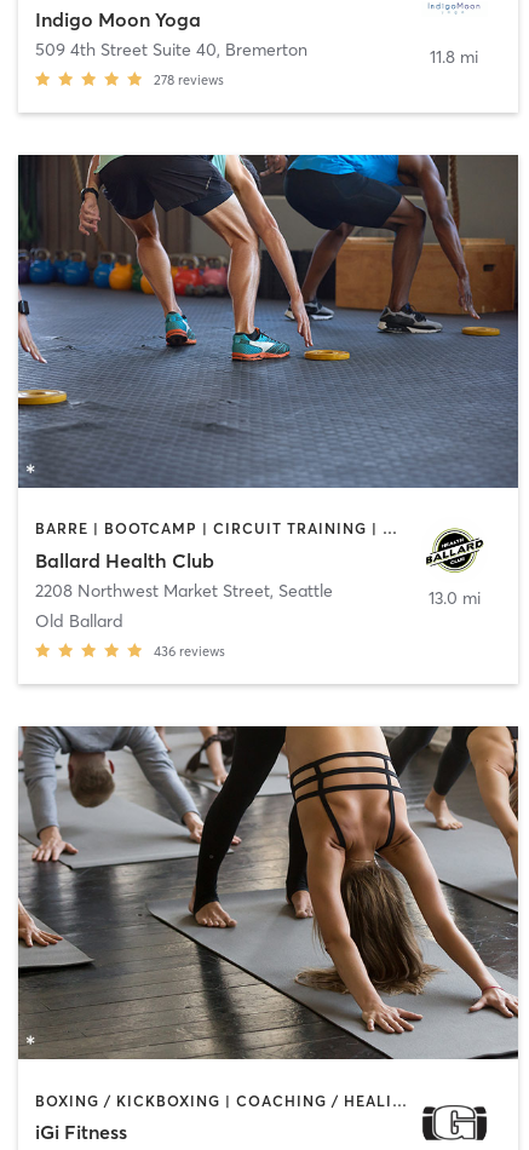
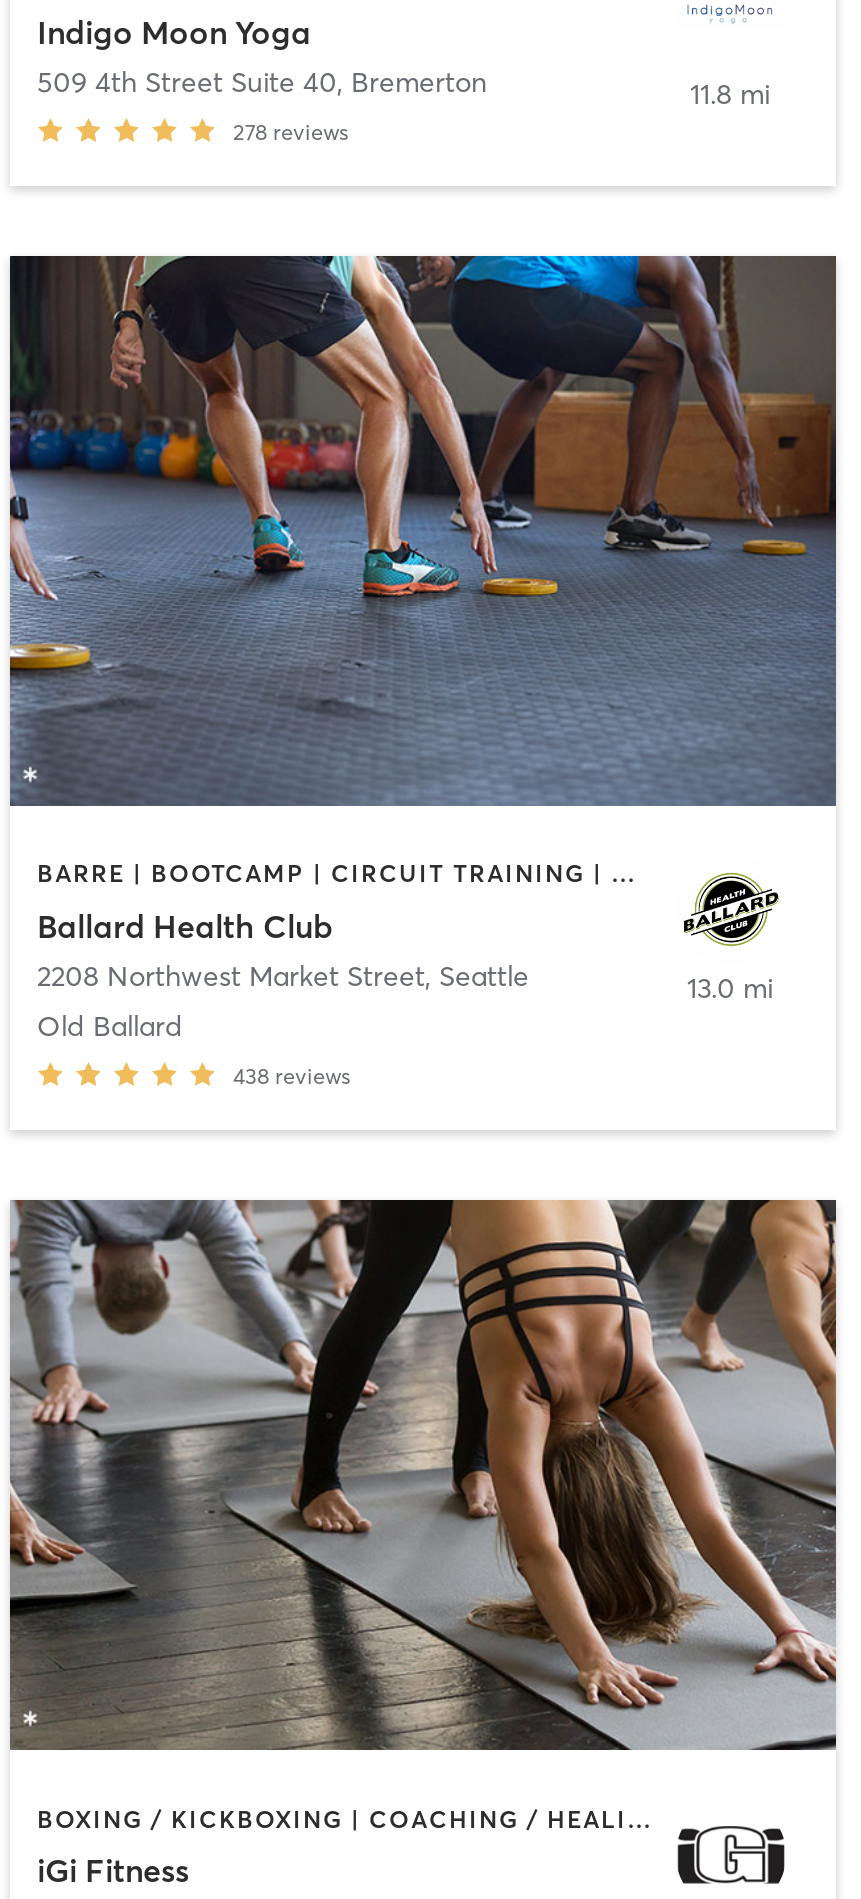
[153,643,225,660] 436 reviews -> [233,1062,351,1090] 438 reviews

